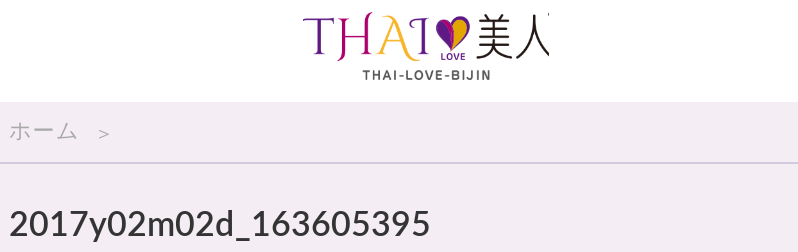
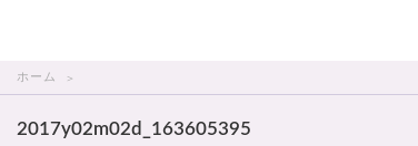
[301,10,551,82] [image] -> none

